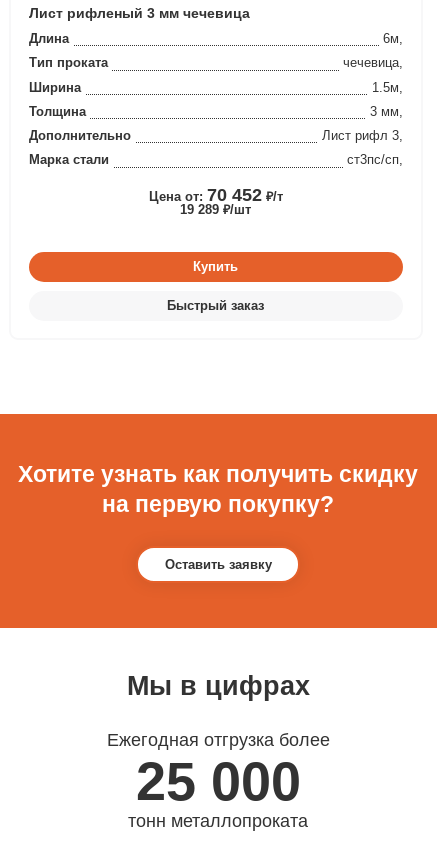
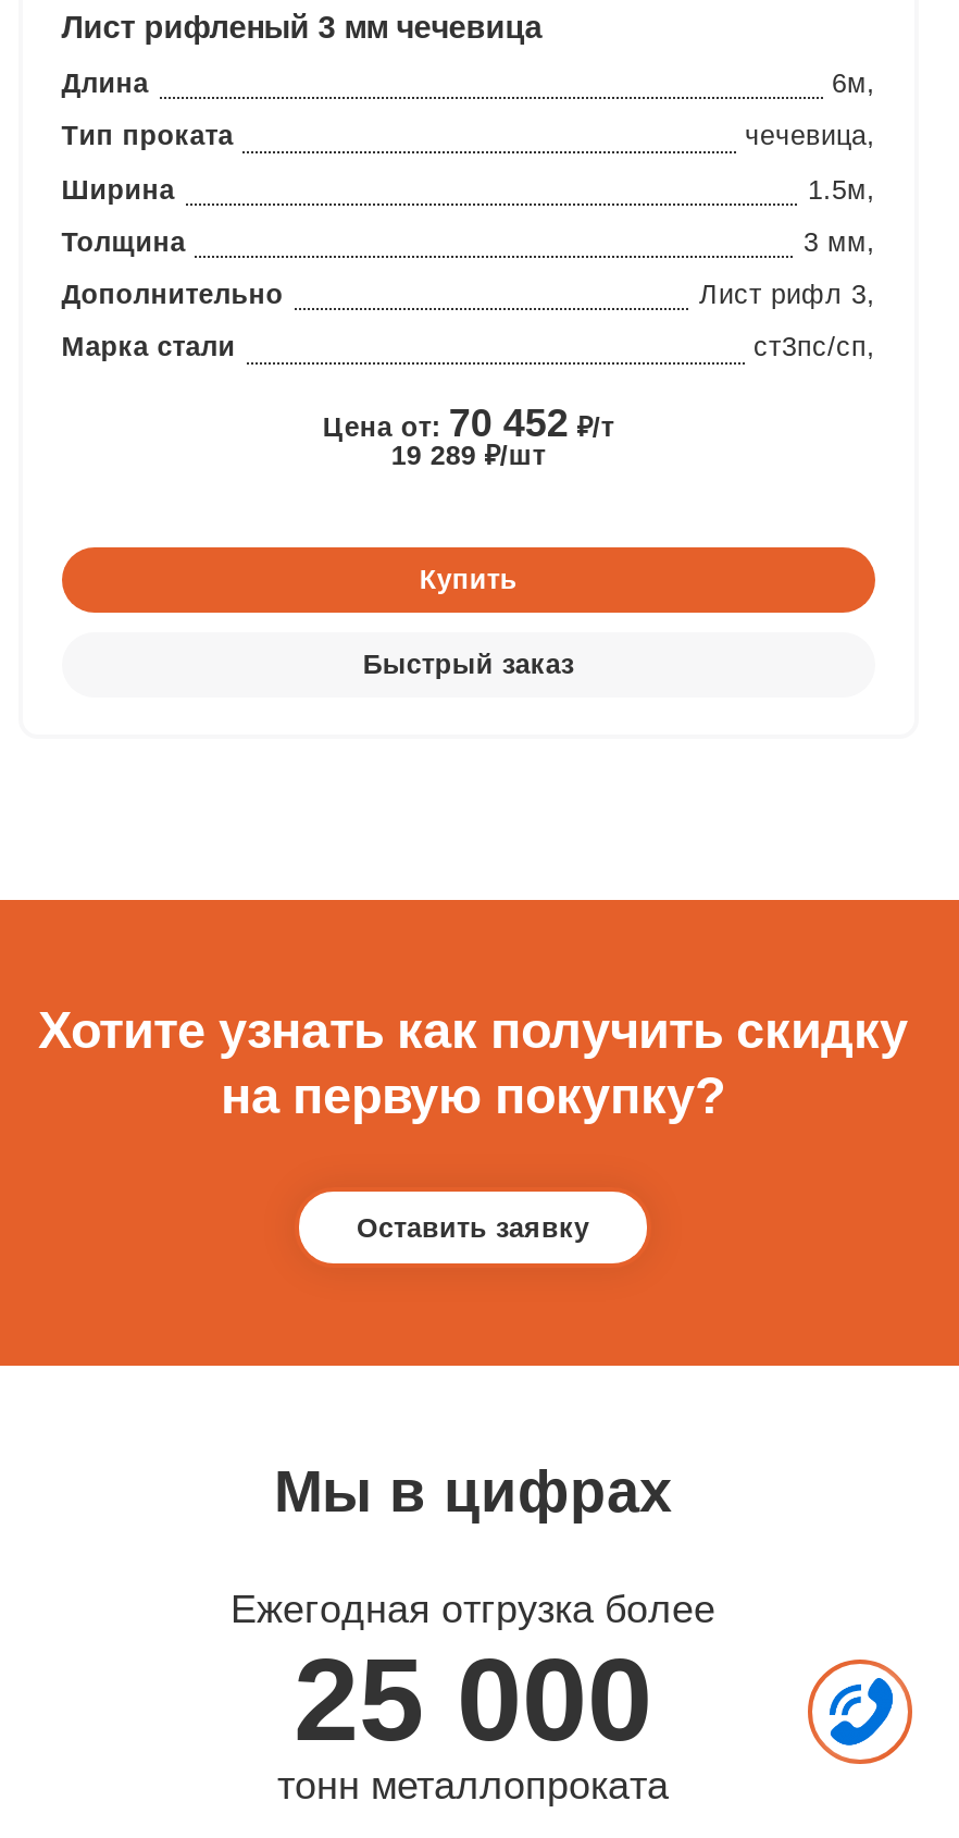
none -> [806,1657,914,1766] [image]

